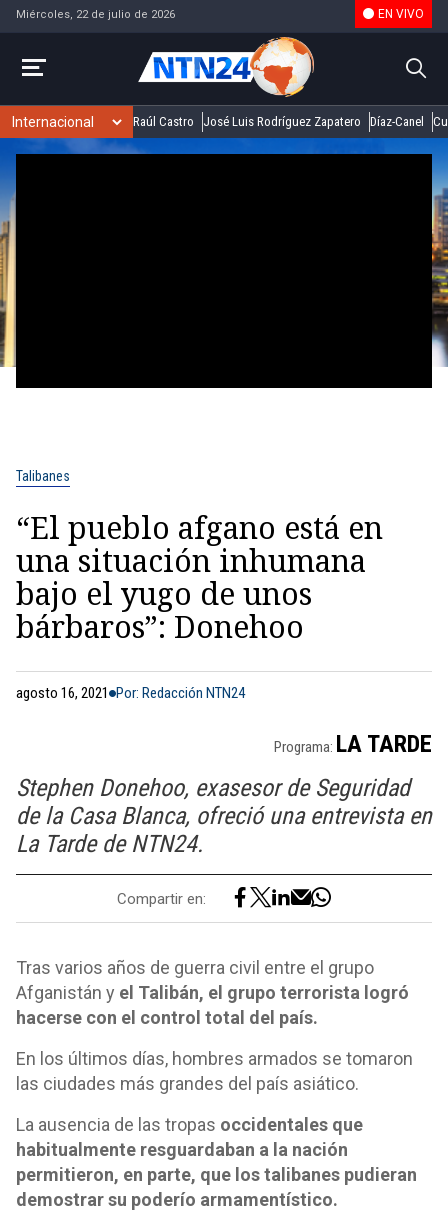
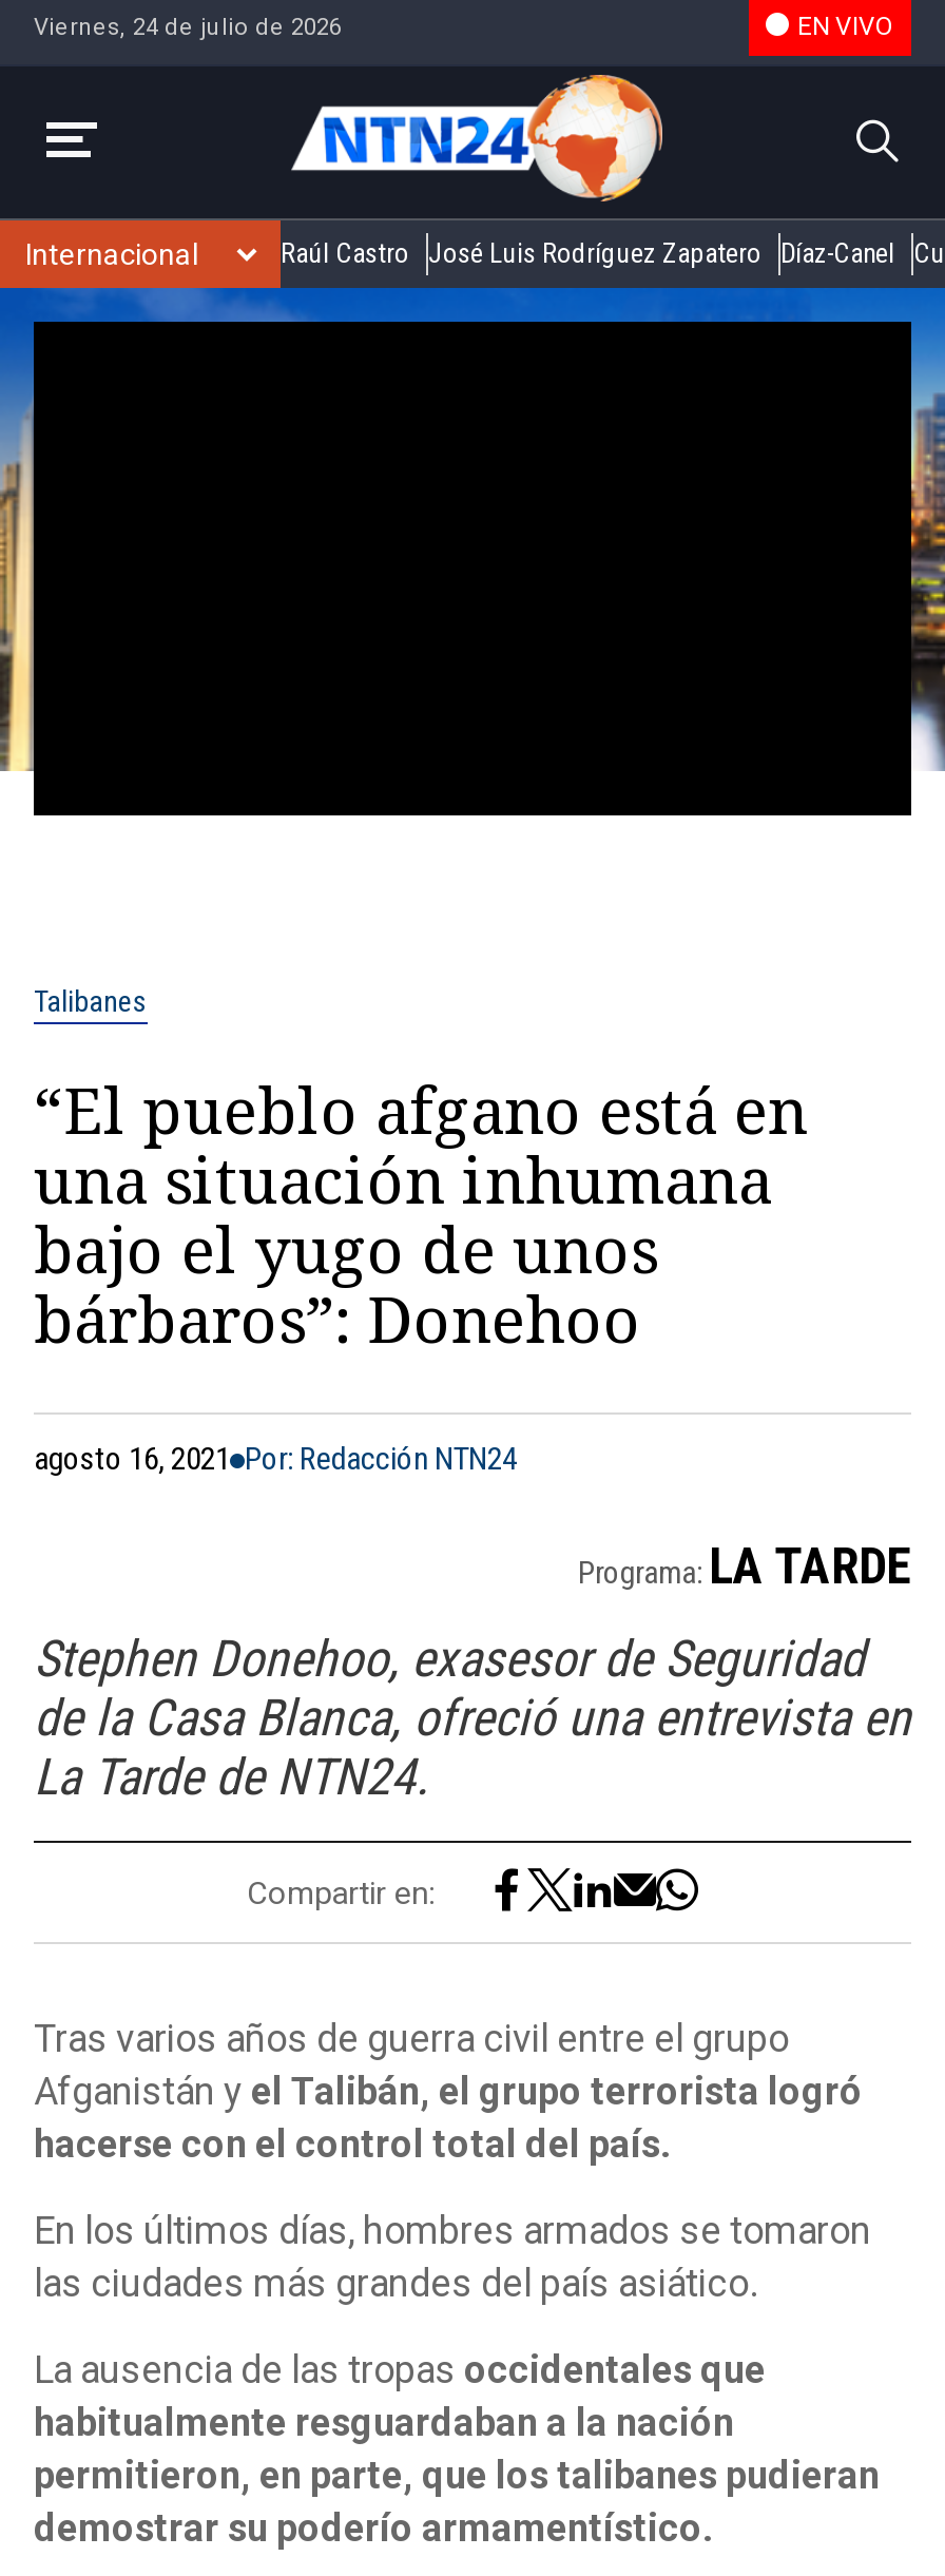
[16,7,175,20] Miércoles, 22 de julio de 2026 -> [34,13,342,40] Viernes, 24 de julio de 2026

